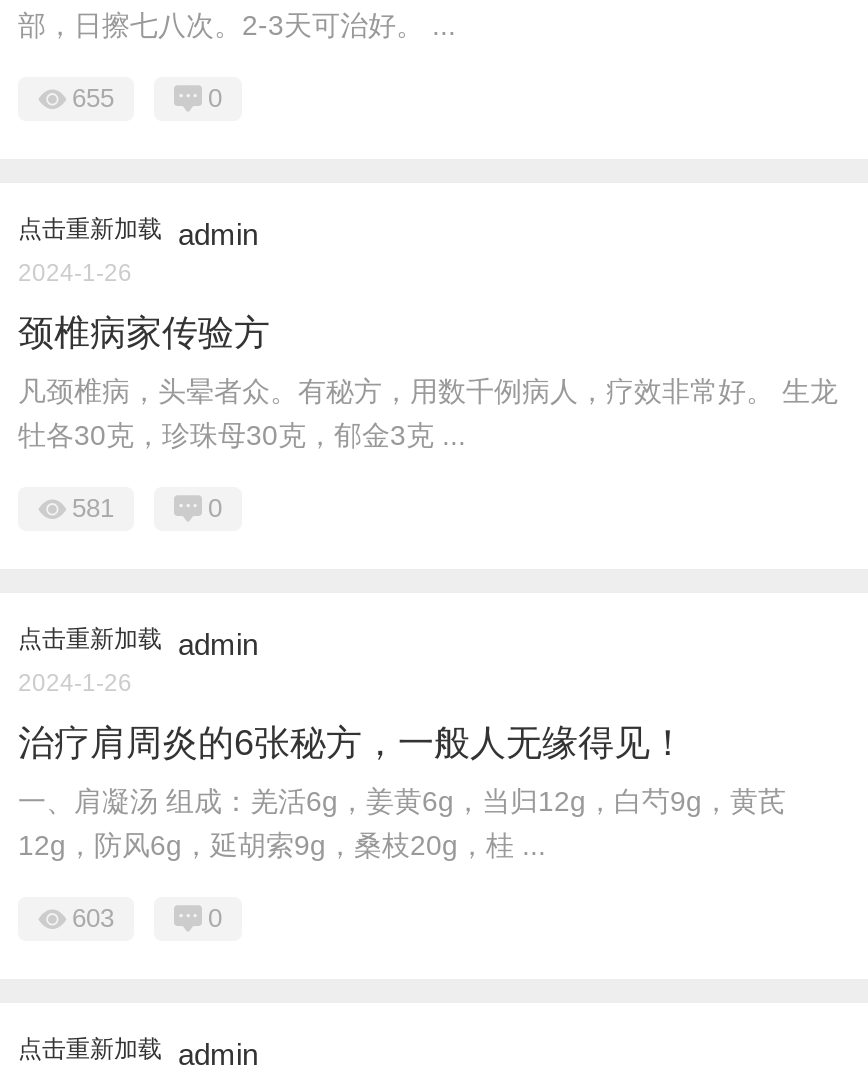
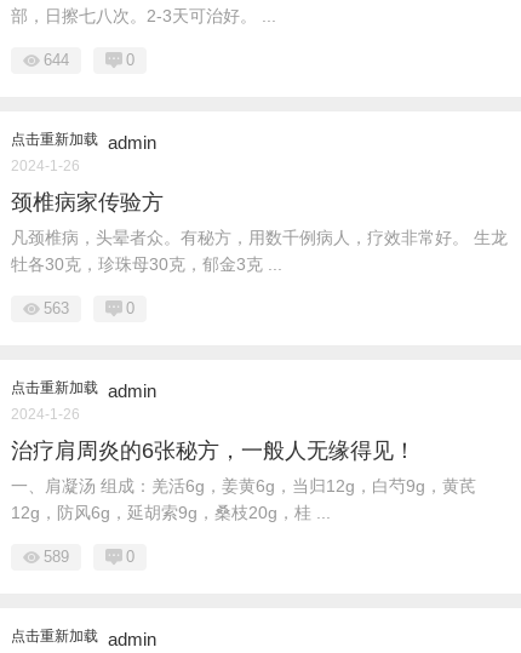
[72,83,114,113] 655 -> [44,51,69,69] 644
[72,493,114,523] 581 -> [44,299,69,317] 563
[72,903,114,933] 603 -> [44,548,69,566] 589

